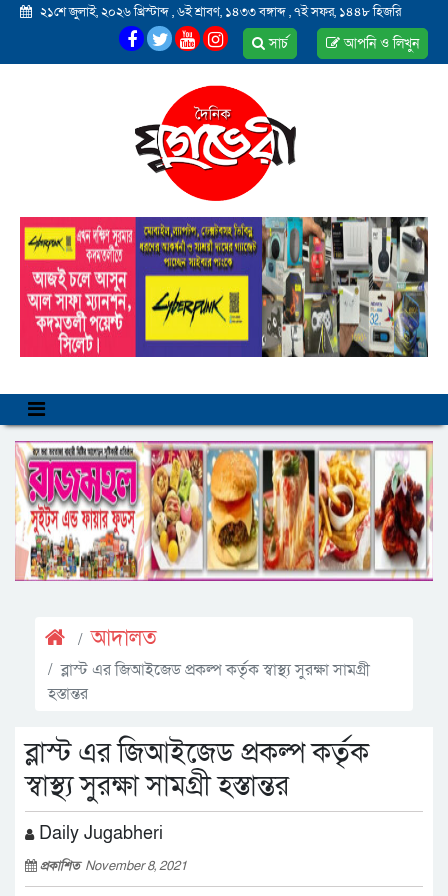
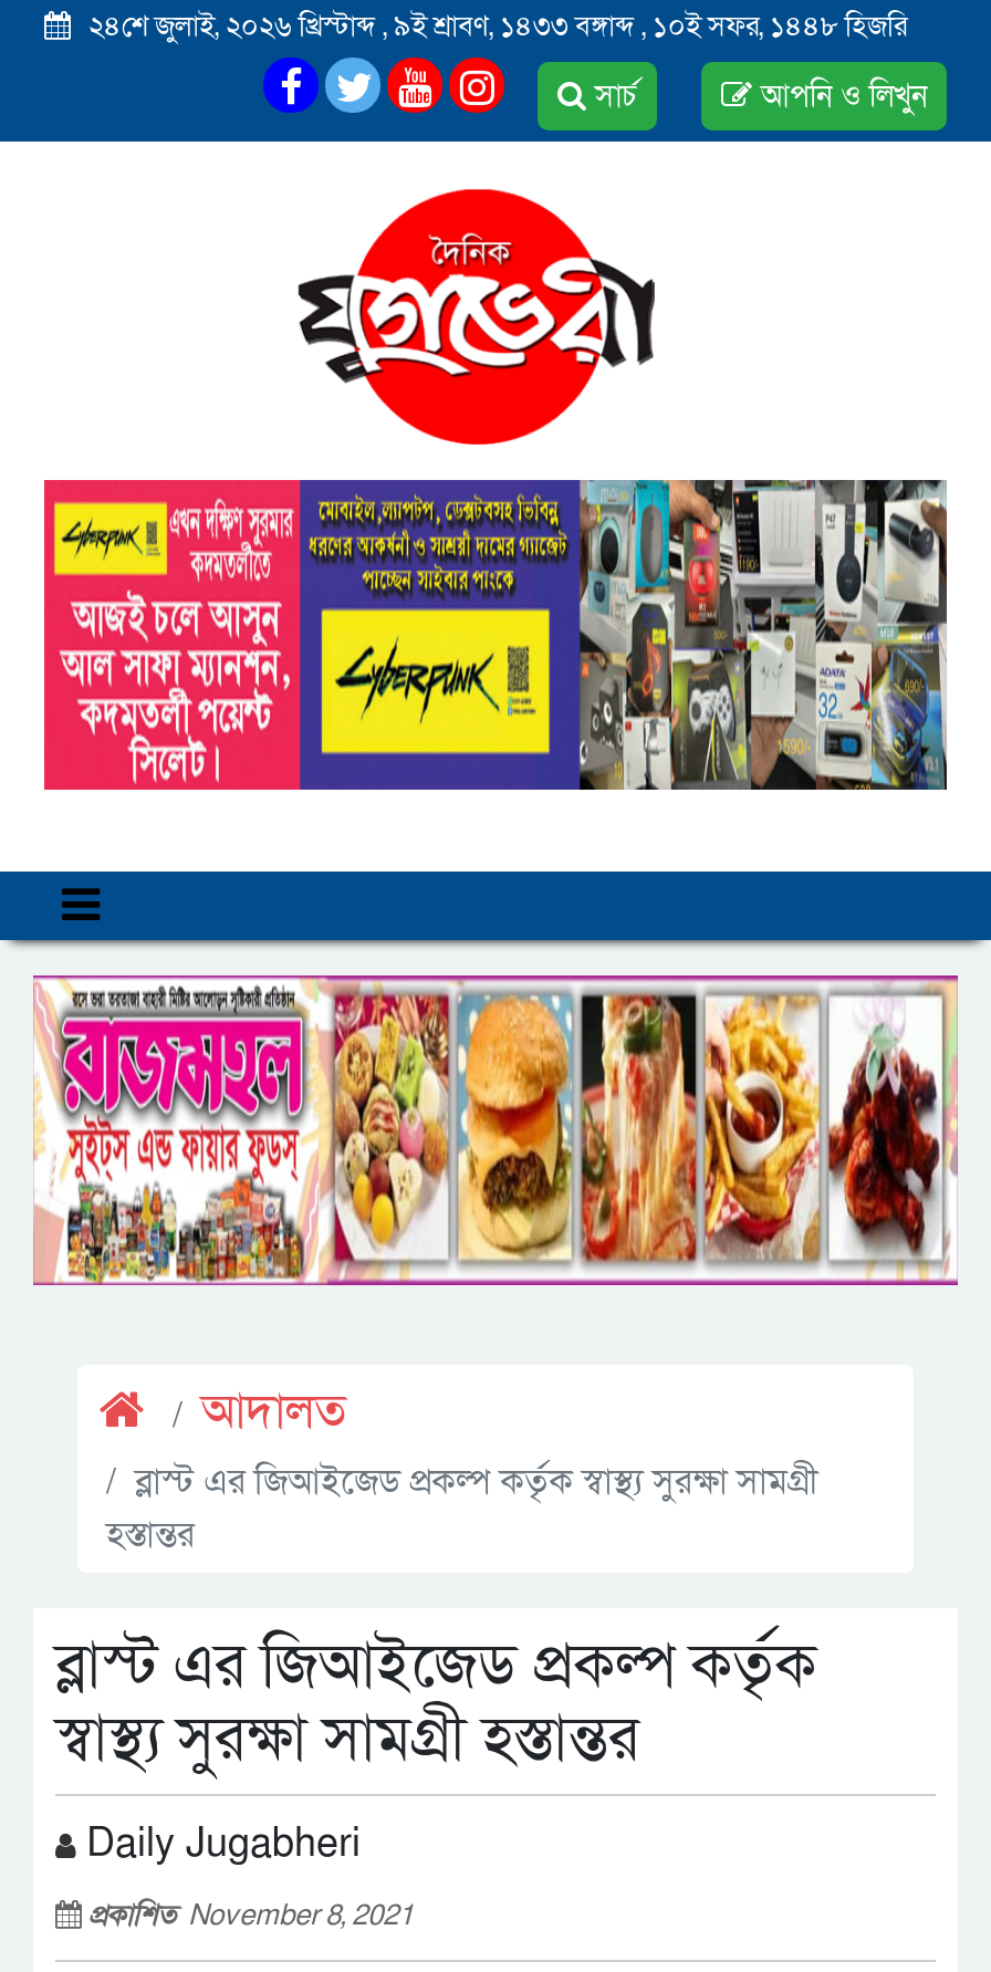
[40,3,401,21] ২১শে জুলাই, ২০২৬ খ্রিস্টাব্দ, ৬ই শ্রাবণ, ১৪৩৩ বঙ্গাব্দ, ৭ই সফর, ১৪৪৮ হিজরি -> [88,7,907,46] ২৪শে জুলাই, ২০২৬ খ্রিস্টাব্দ, ৯ই শ্রাবণ, ১৪৩৩ বঙ্গাব্দ, ১০ই সফর, ১৪৪৮ হিজরি

